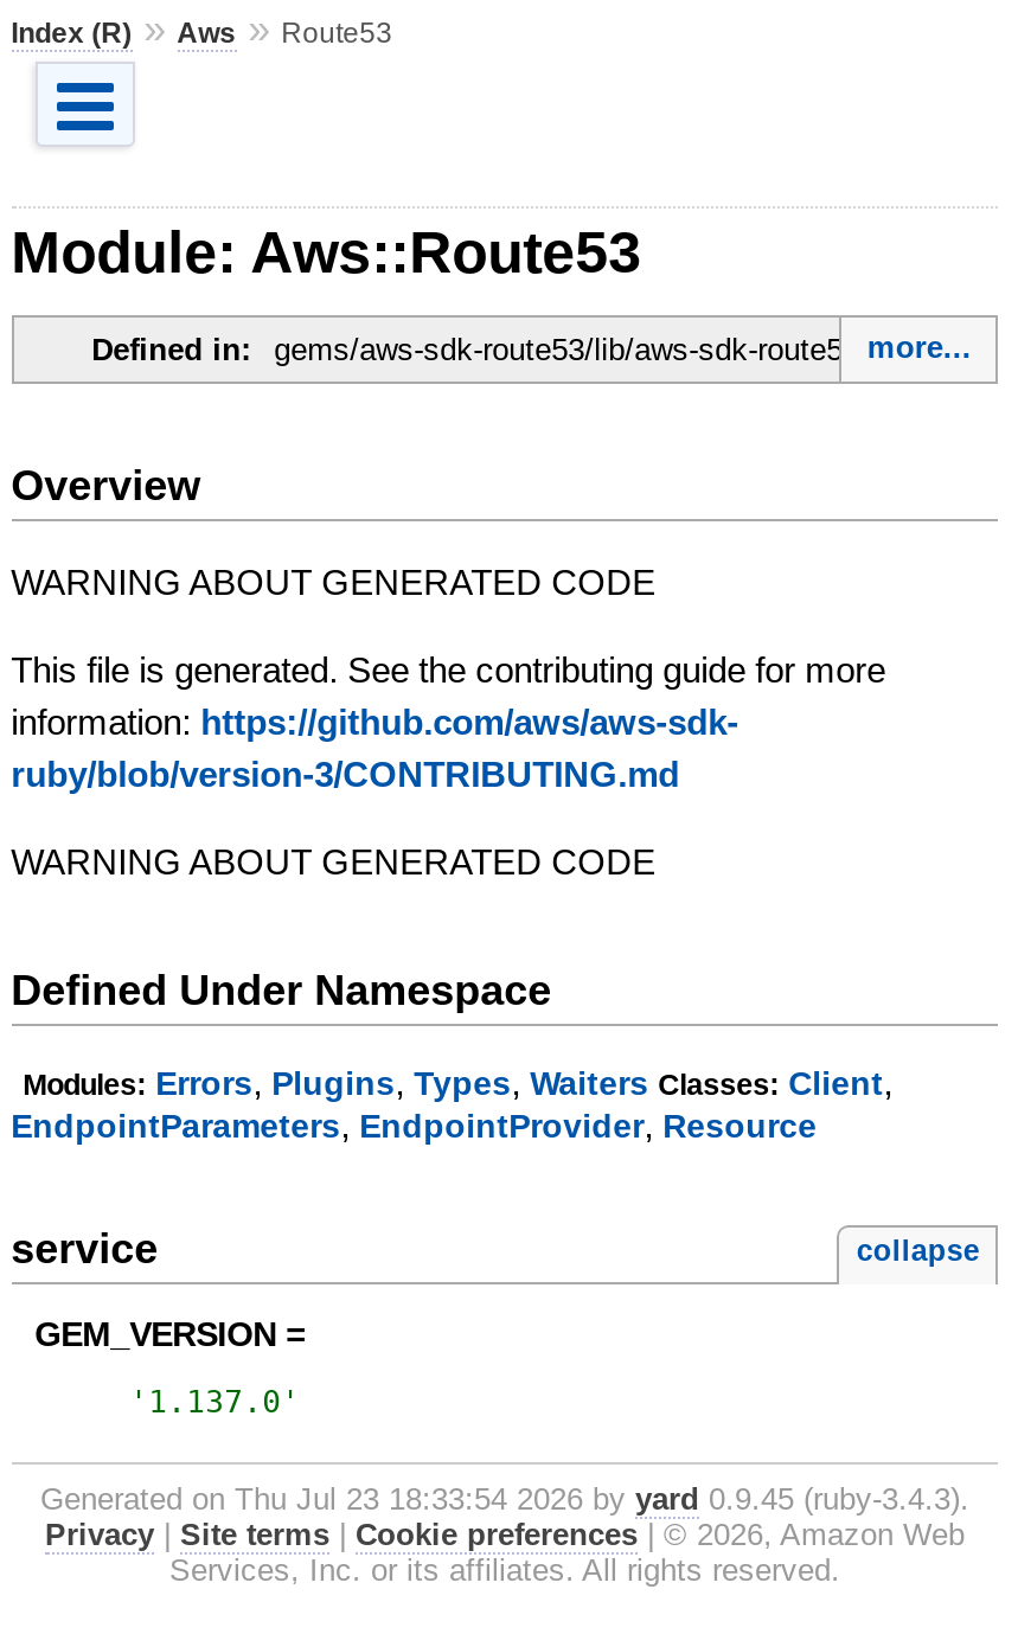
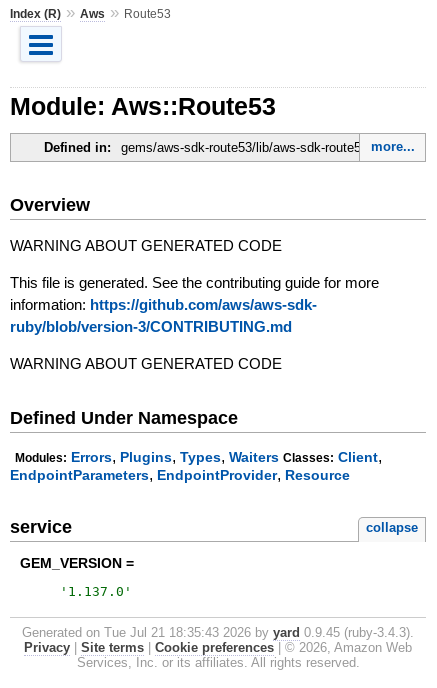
[40,1481,969,1516] Generated on Thu Jul 23 18:33:54 2026 by yard 0.9.45 (ruby-3.4.3). -> [22,625,414,640] Generated on Tue Jul 21 18:35:43 2026 by yard 0.9.45 (ruby-3.4.3).

